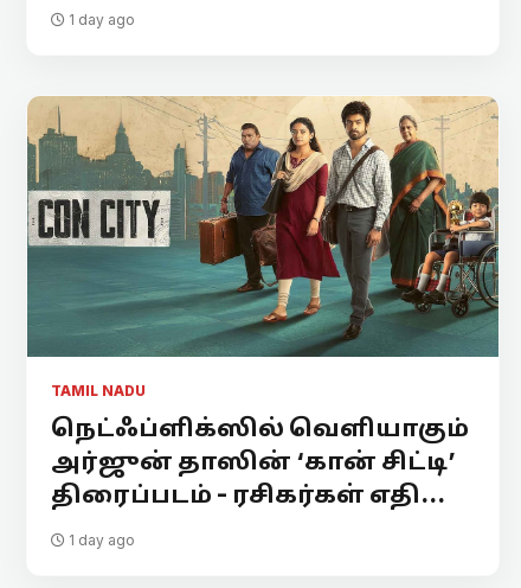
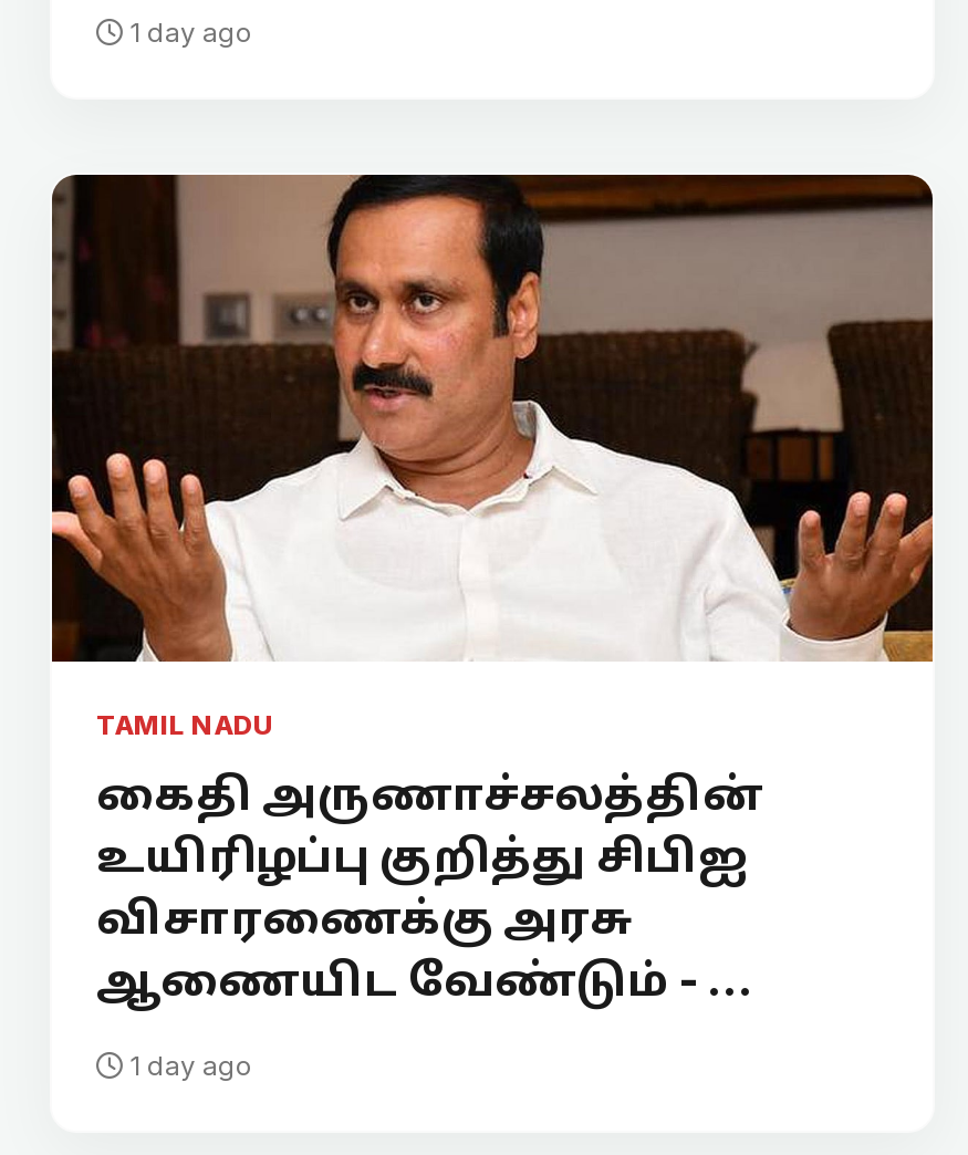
[26,96,500,358] [image] -> [50,173,935,664] [image]
[51,414,469,509] நெட்ஃப்ளிக்ஸில் வெளியாகும் | அர்ஜுன் தாஸின் ‘கான் சிட்டி’ | திரைப்படம் - ரசிகர்கள் எதி... -> [96,768,764,1007] கைதி அருணாச்சலத்தின் | உயிரிழப்பு குறித்து சிபிஐ | விசாரணைக்கு அரசு | ஆணையிட வேண்டும் - ...

